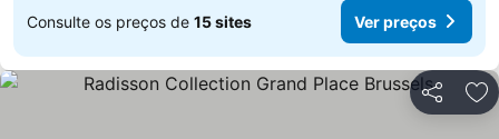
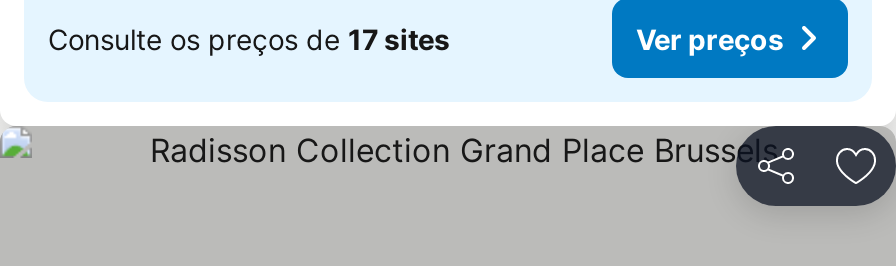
[27,12,252,31] Consulte os preços de 15 sites -> [48,21,450,55] Consulte os preços de 17 sites

